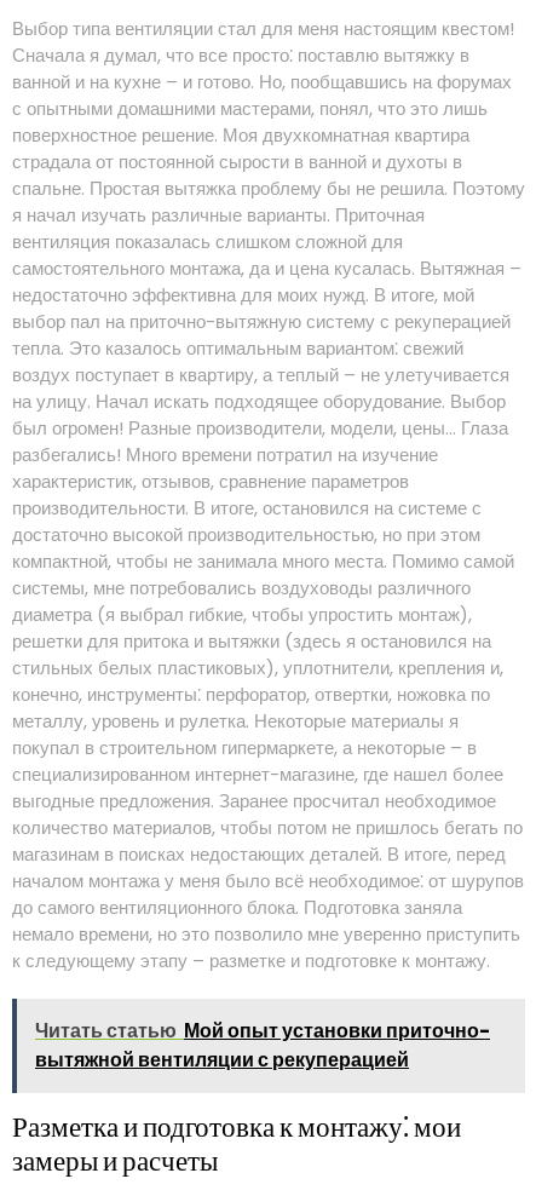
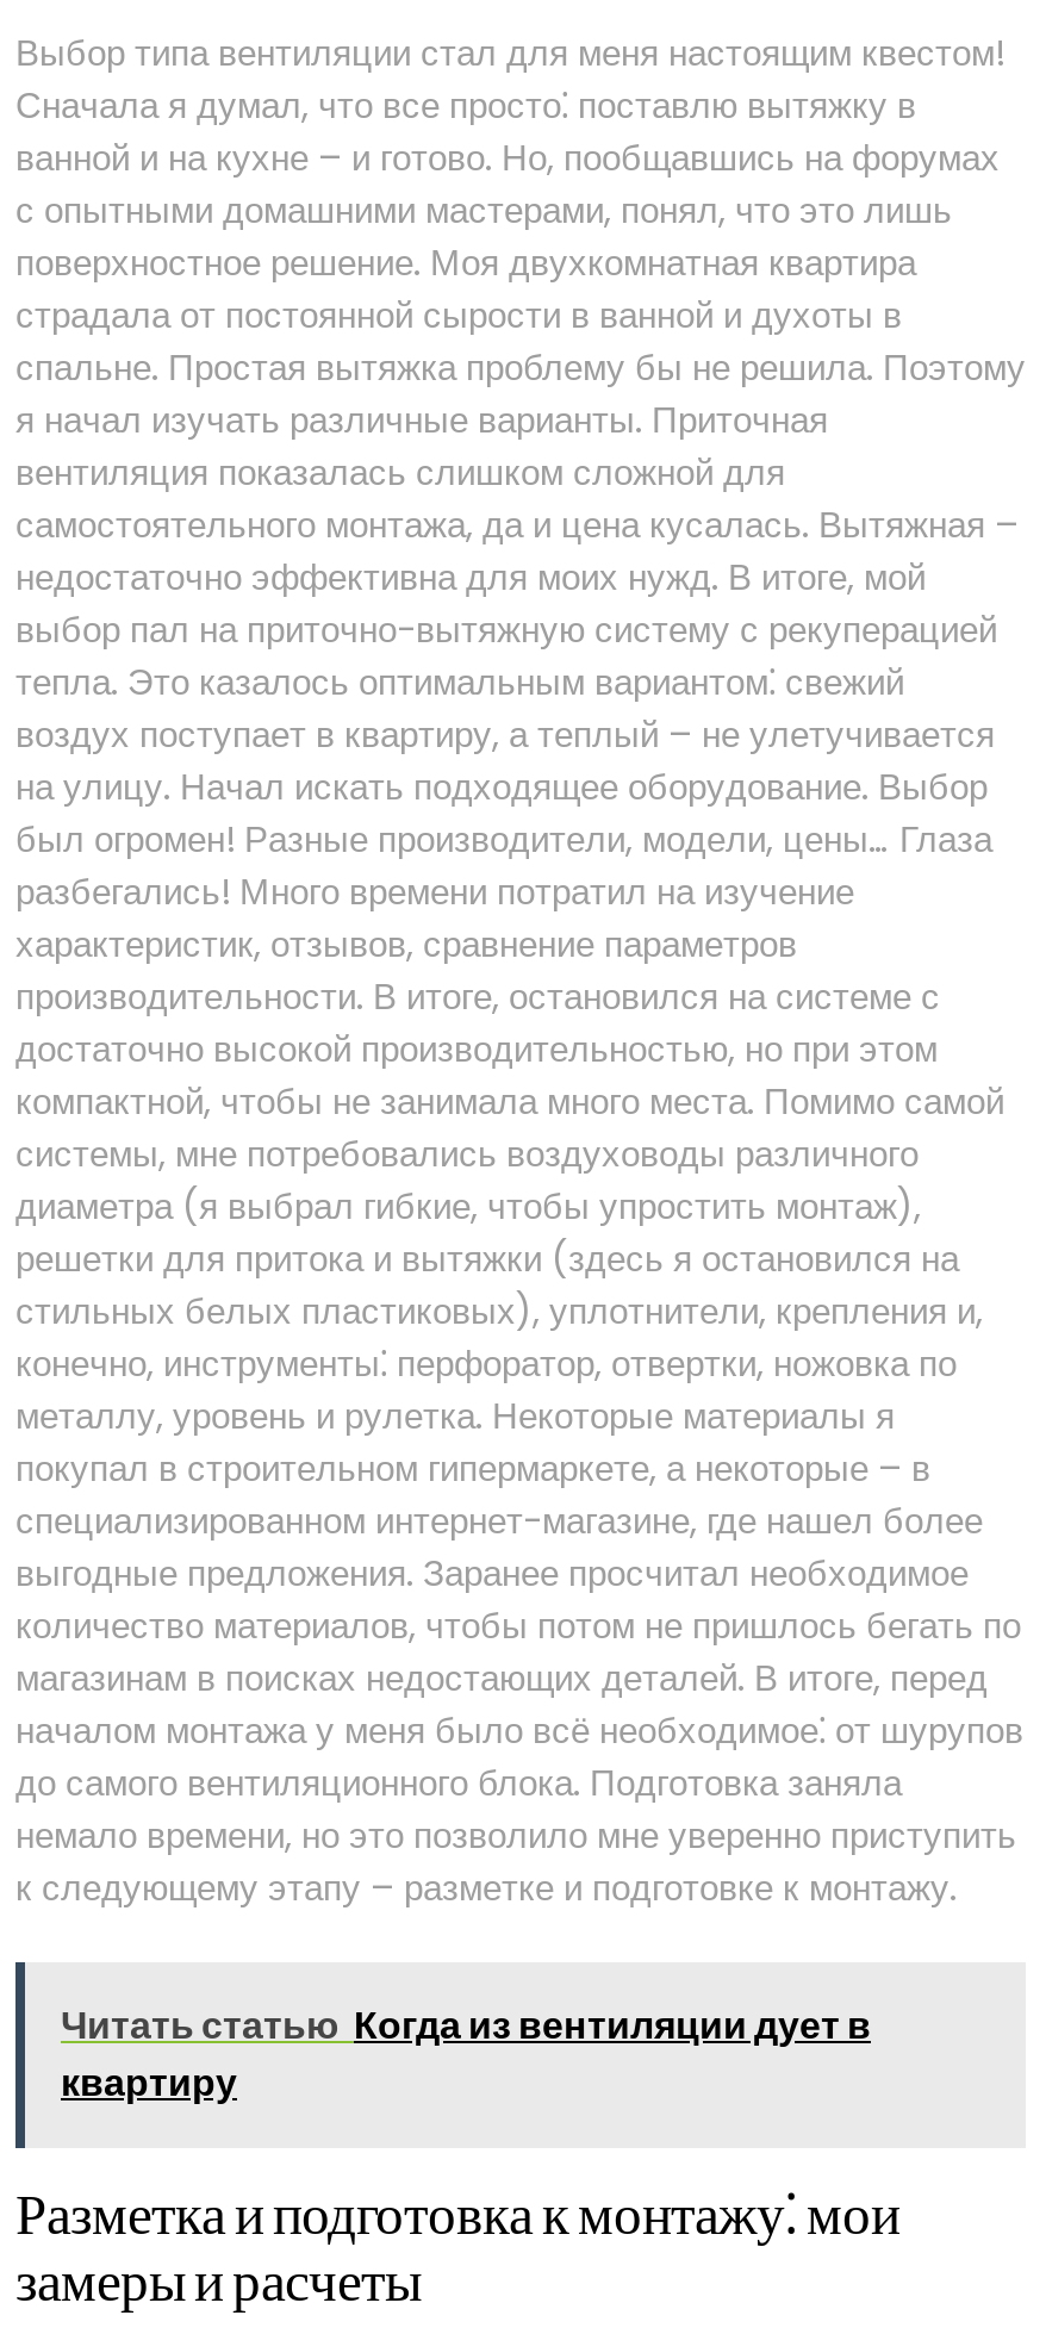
[35,1017,490,1074] Читать статью Мой опыт установки приточно- | вытяжной вентиляции с рекуперацией -> [61,1998,871,2110] Читать статью Когда из вентиляции дует в | квартиру

